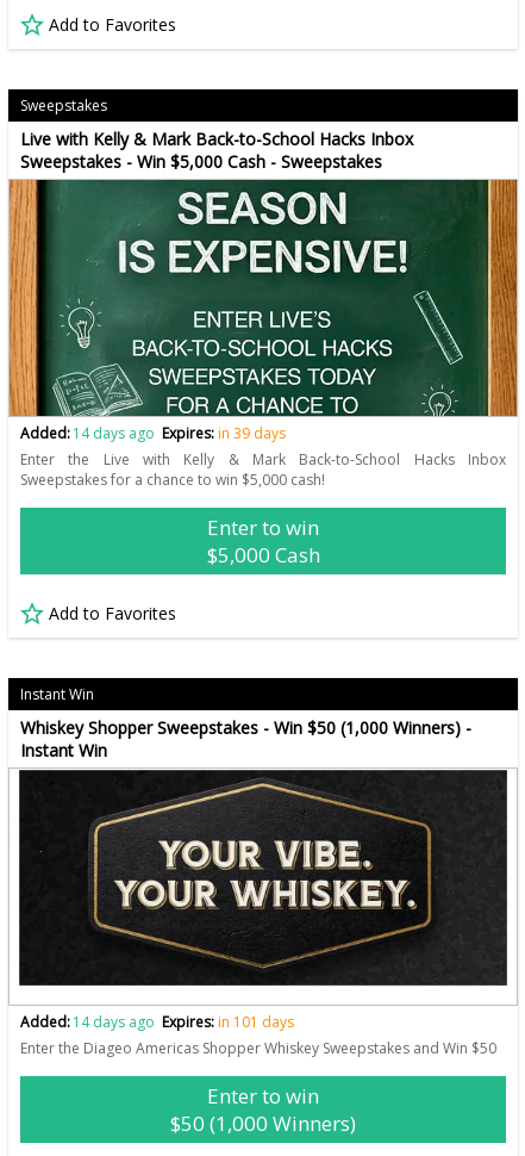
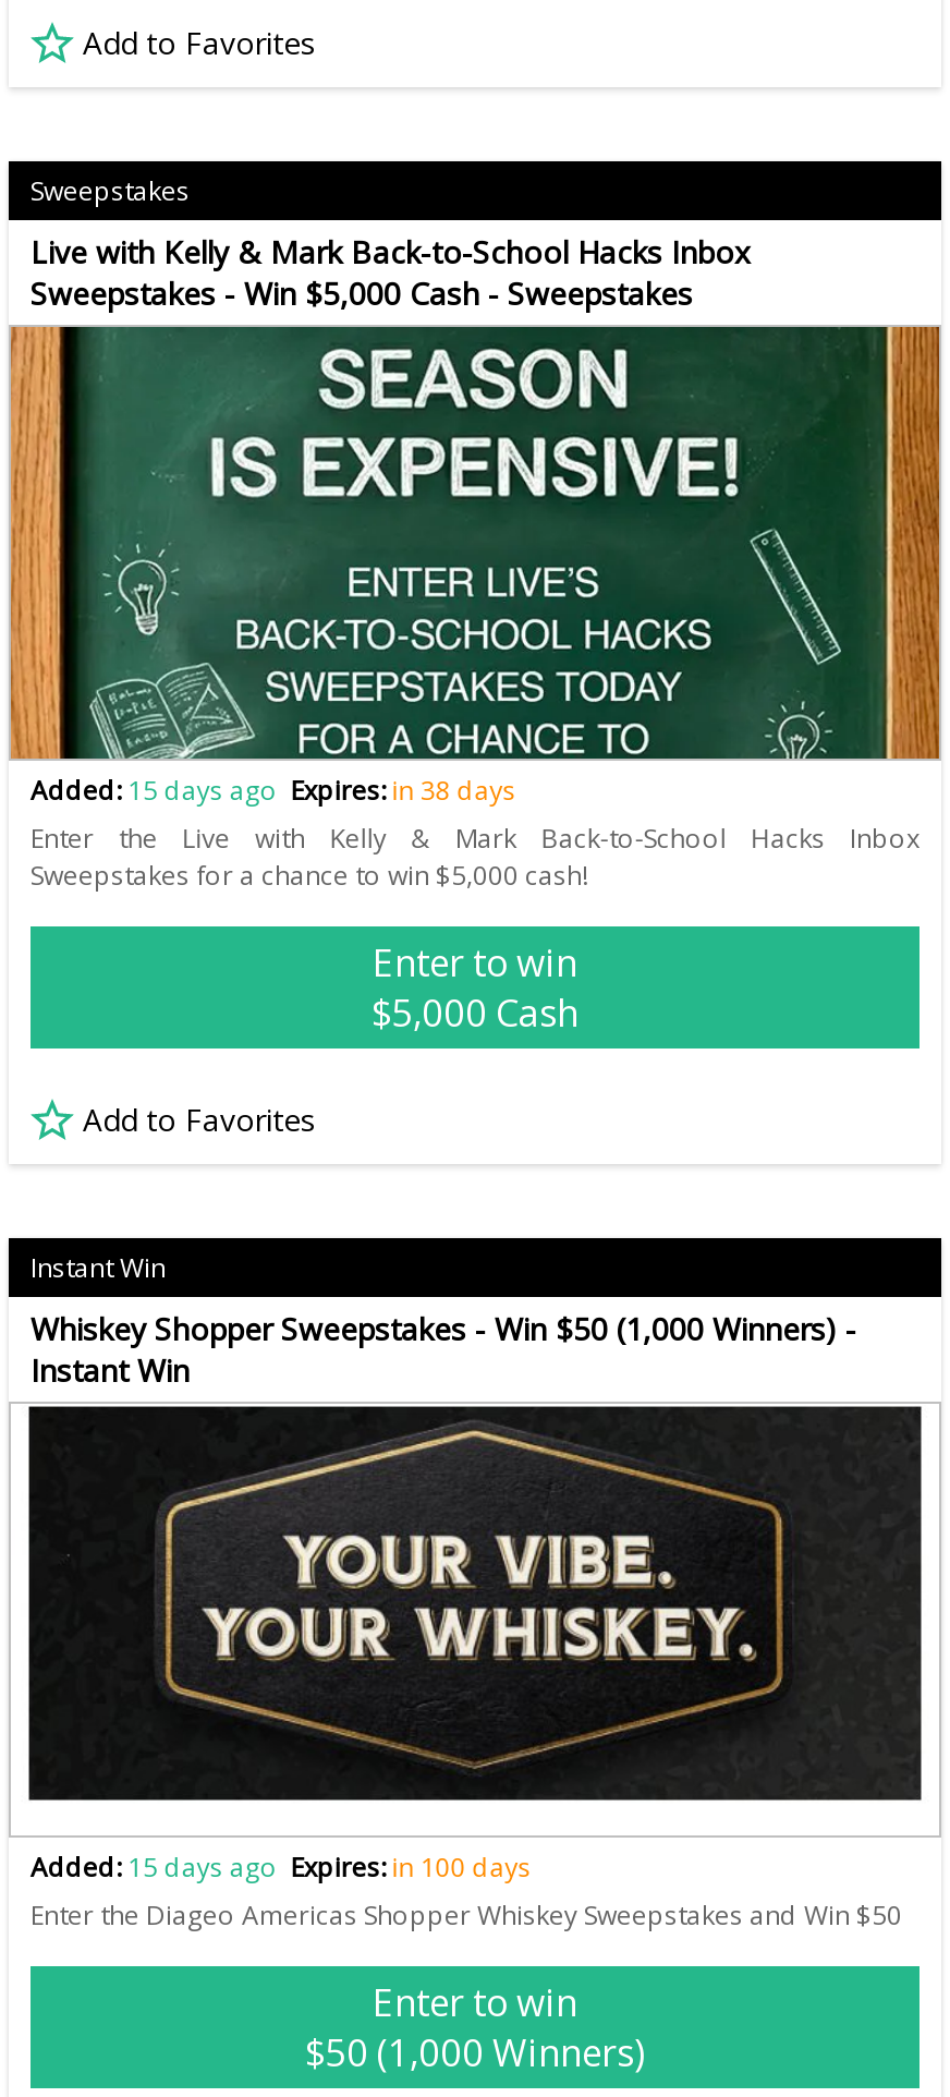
[20,423,285,444] Added: 14 days ago Expires: in 39 days -> [31,772,516,809] Added: 15 days ago Expires: in 38 days
[20,1012,294,1032] Added: 14 days ago Expires: in 101 days -> [31,1849,531,1886] Added: 15 days ago Expires: in 100 days

